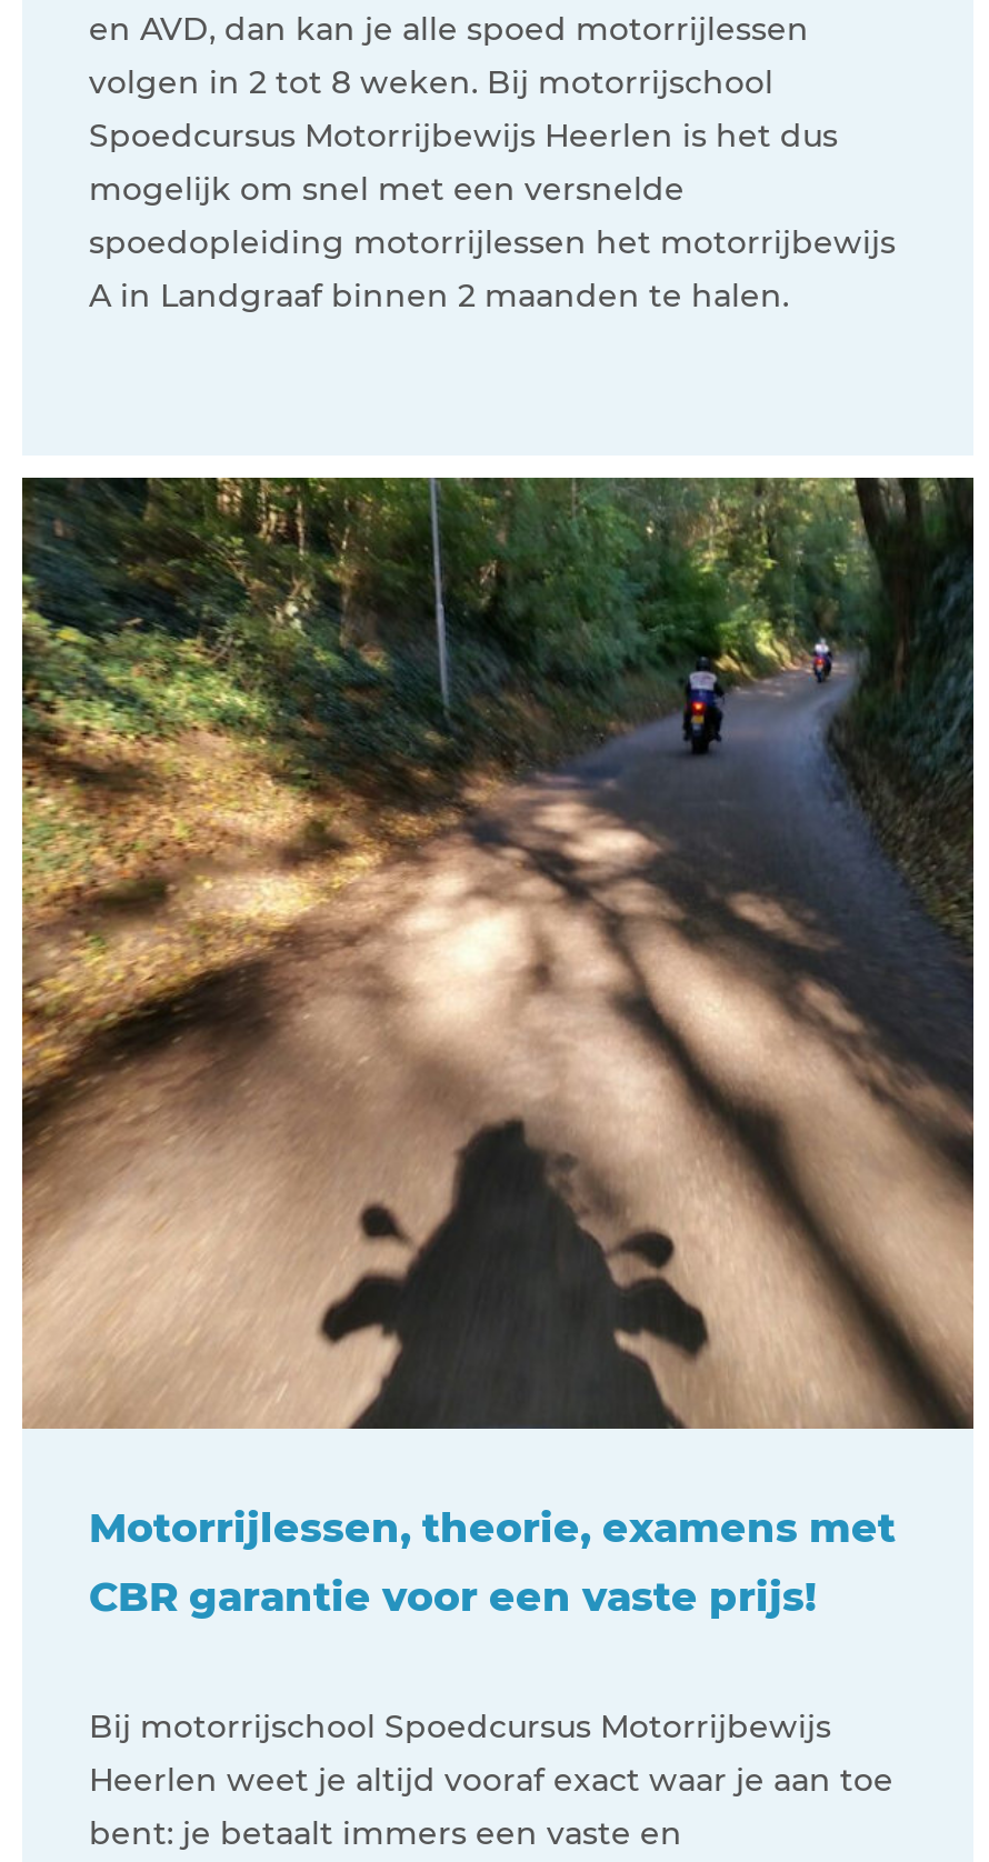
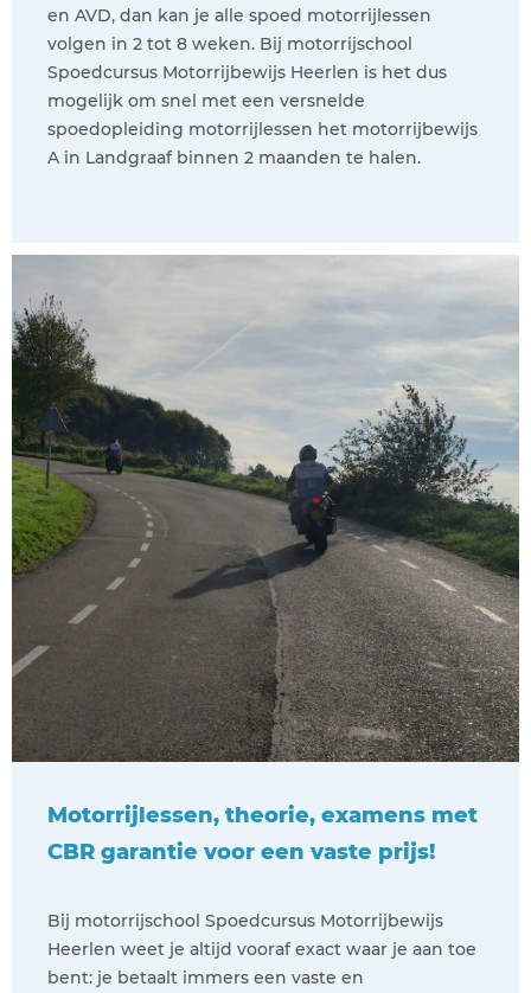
[20,475,976,1431] [image] -> [11,255,520,763] [image]

